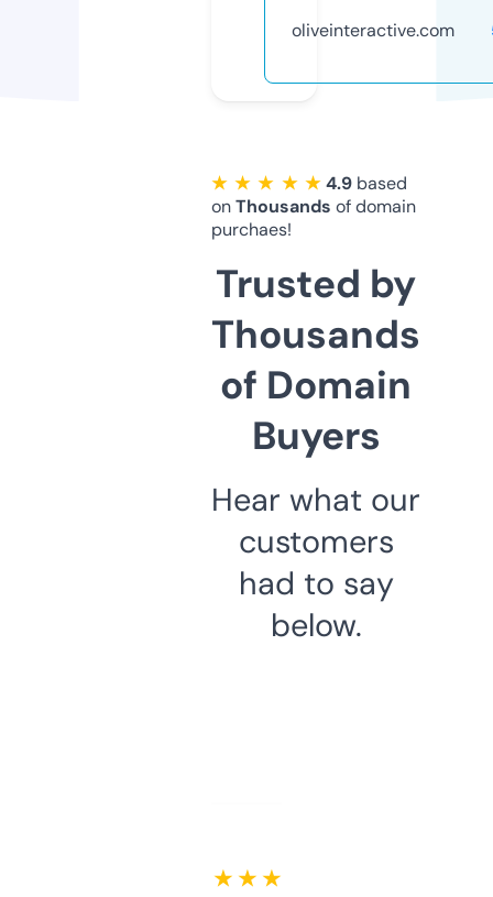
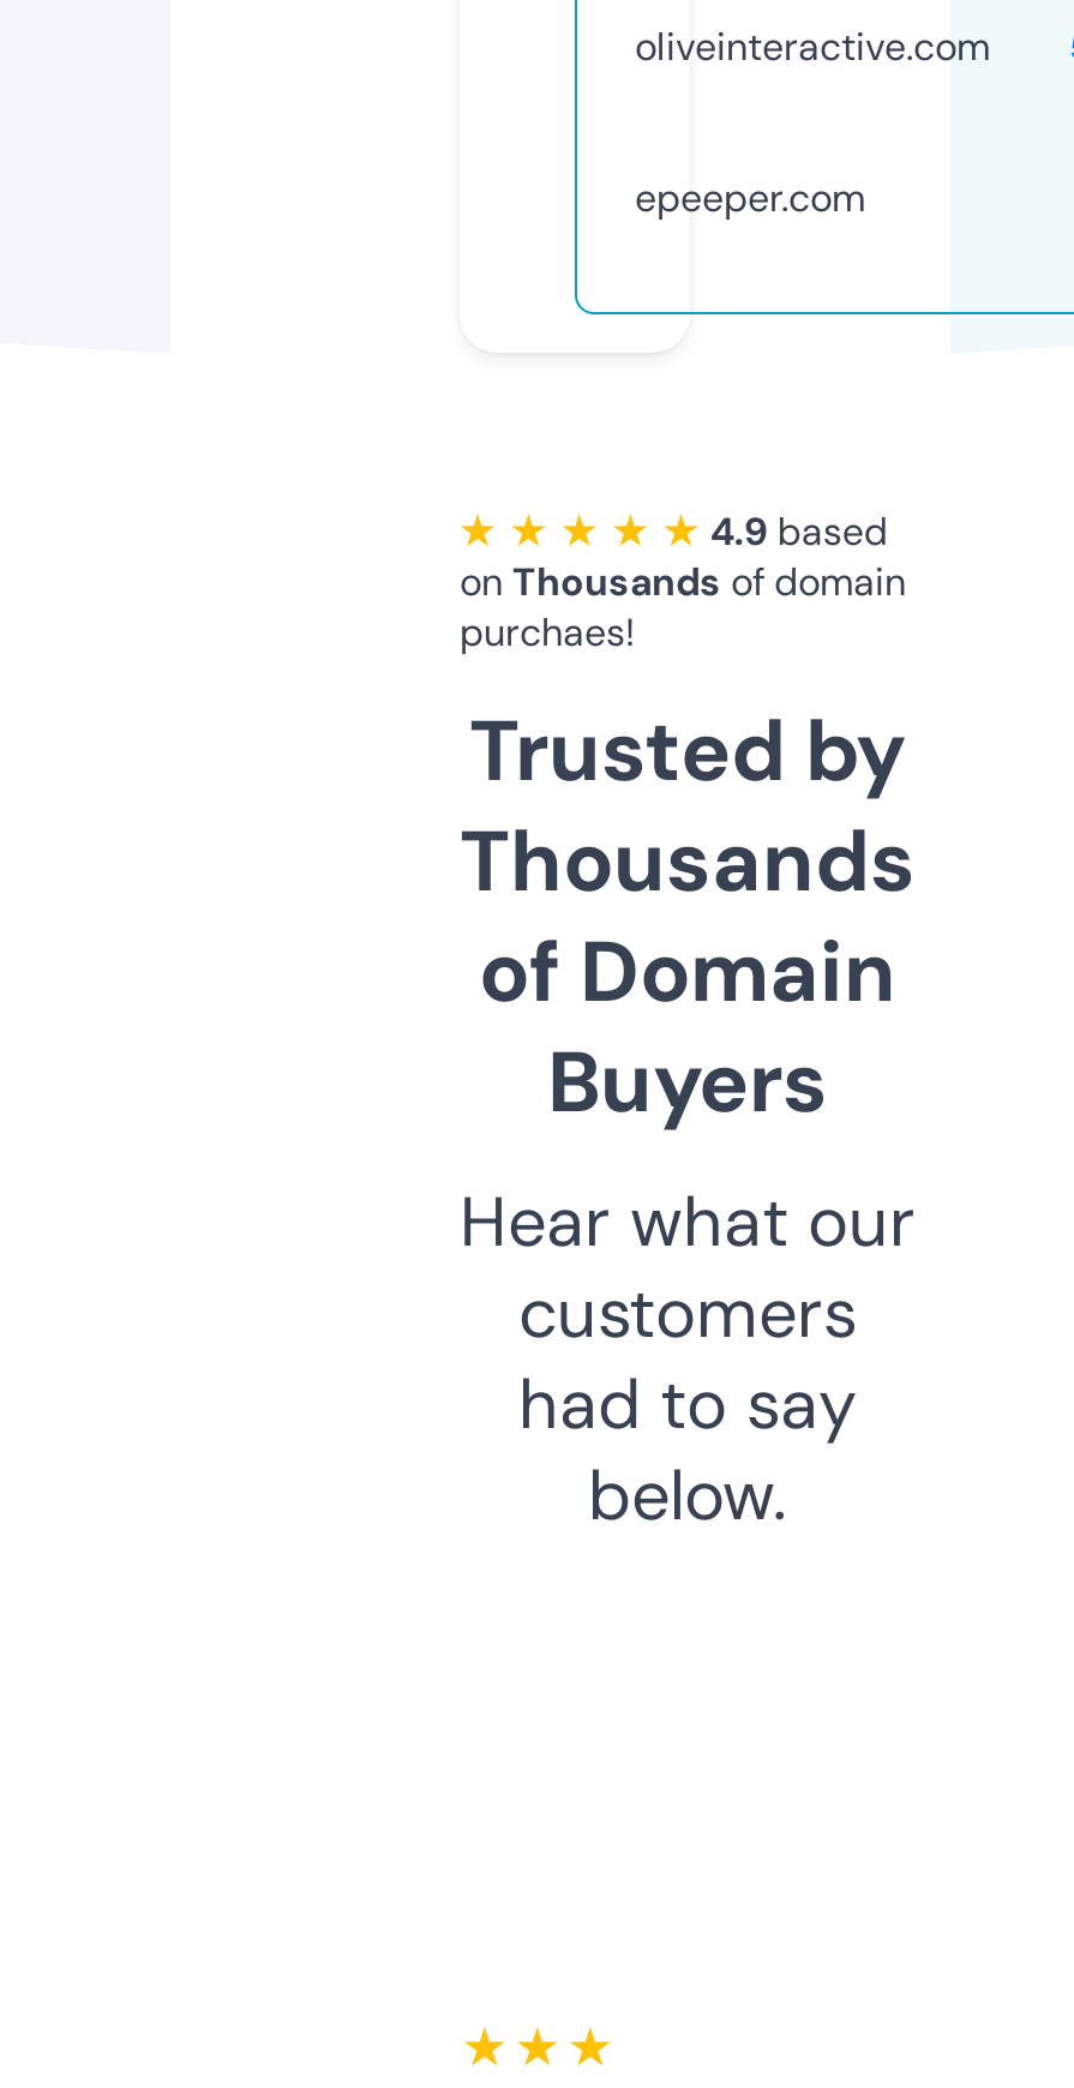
none -> [635,172,865,223] epeeper.com

